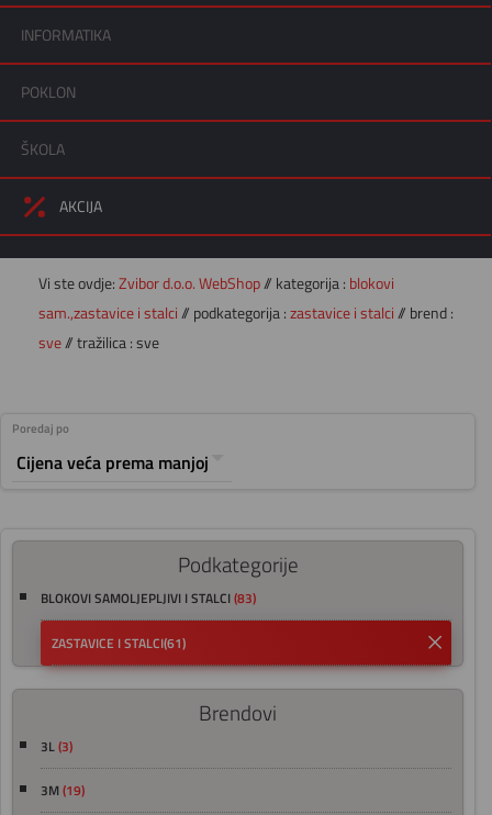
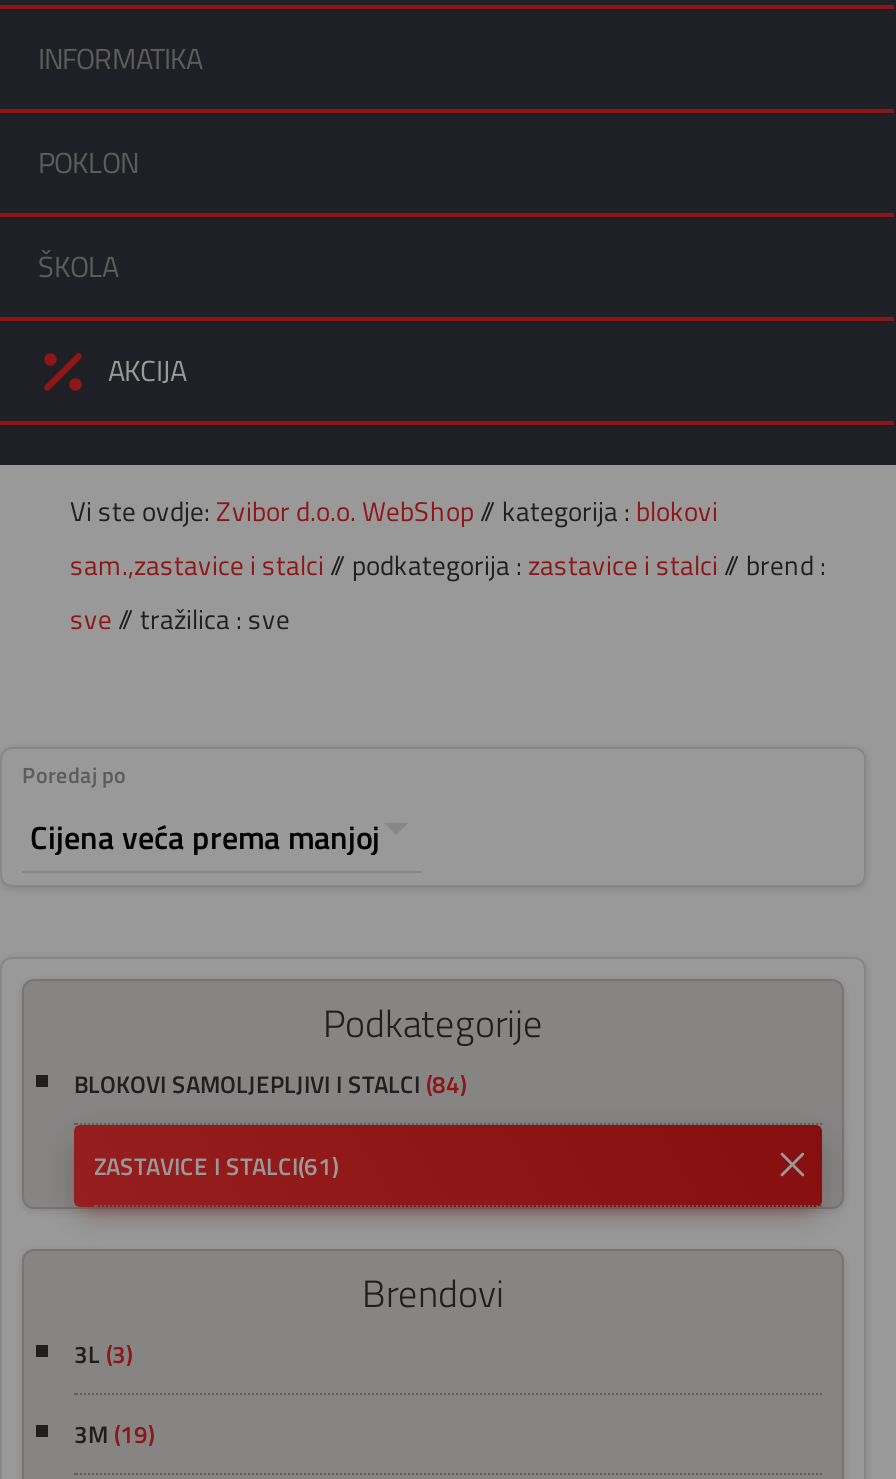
[41,588,256,609] BLOKOVI SAMOLJEPLJIVI I STALCI (83) -> [74,1065,466,1103] BLOKOVI SAMOLJEPLJIVI I STALCI (84)

